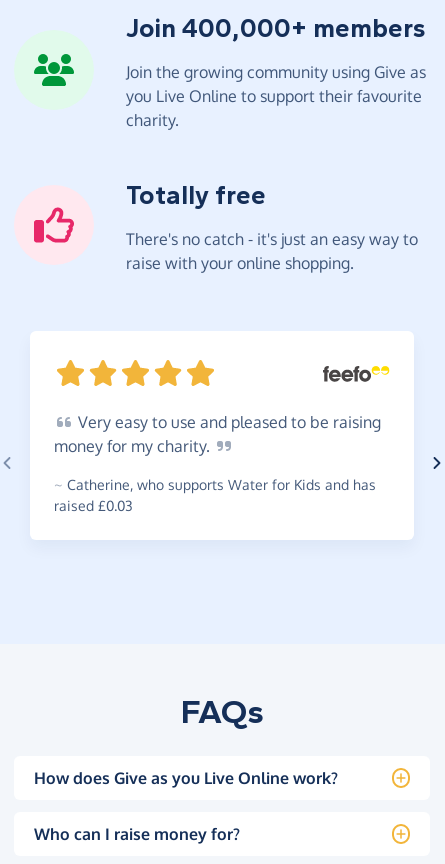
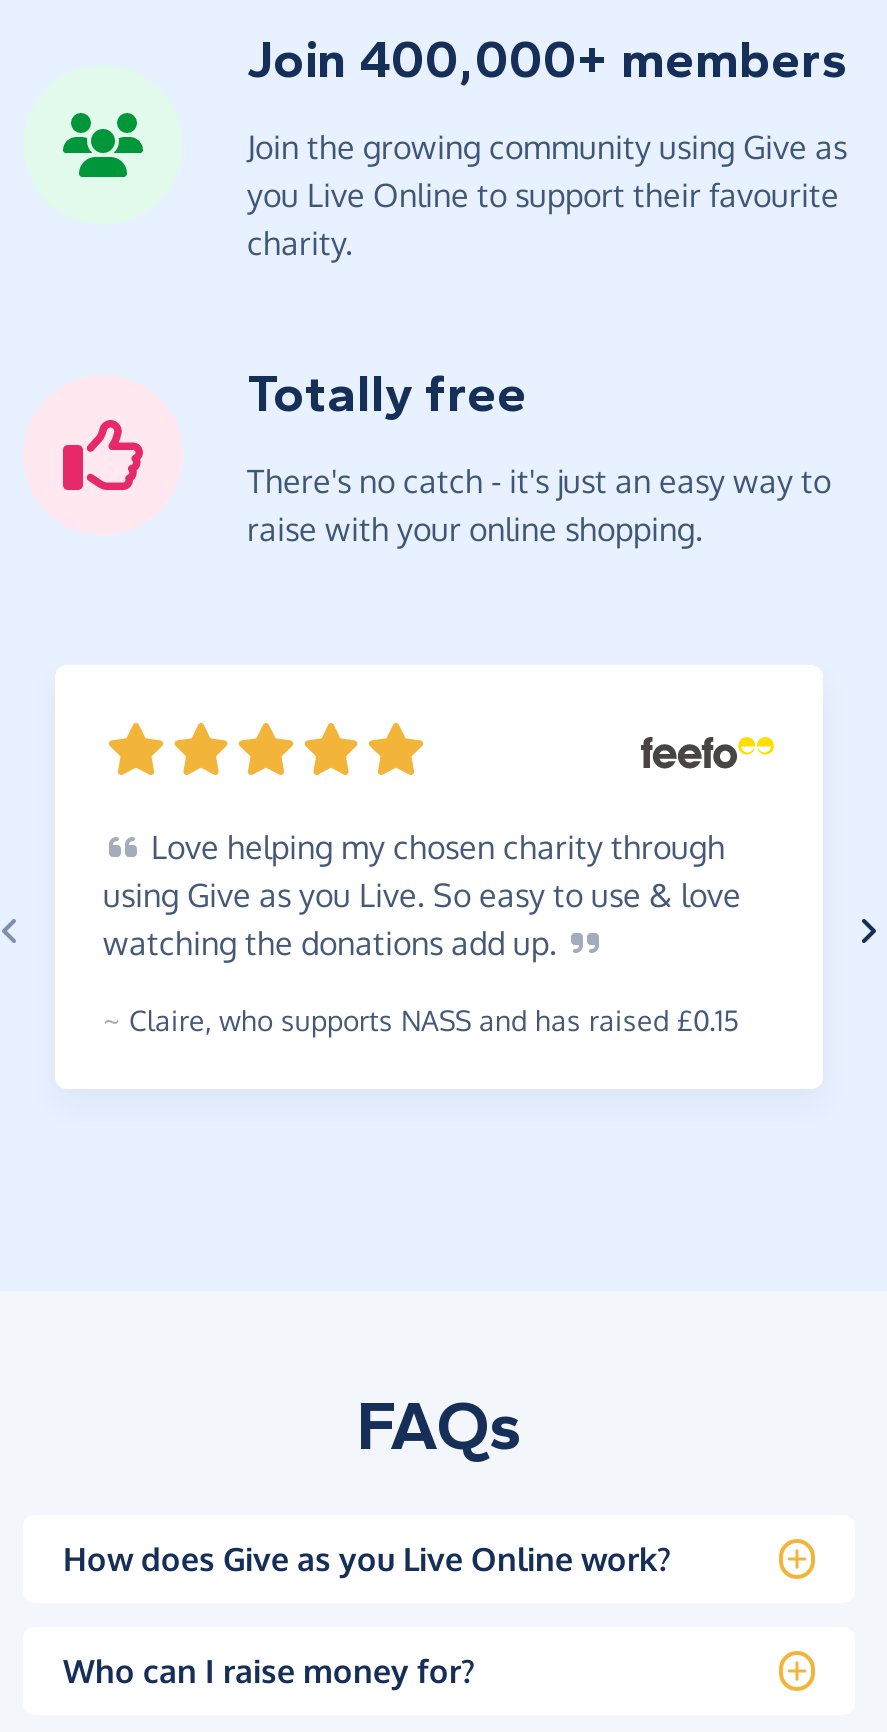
[54,412,381,456] Very easy to use and pleased to be raising | money for my charity. -> [103,828,741,964] Love helping my chosen charity through | using Give as you Live. So easy to use & love | watching the donations add up.
[54,476,376,514] ~ Catherine, who supports Water for Kids and has | raised £0.03 -> [103,1004,739,1038] ~ Claire, who supports NASS and has raised £0.15

